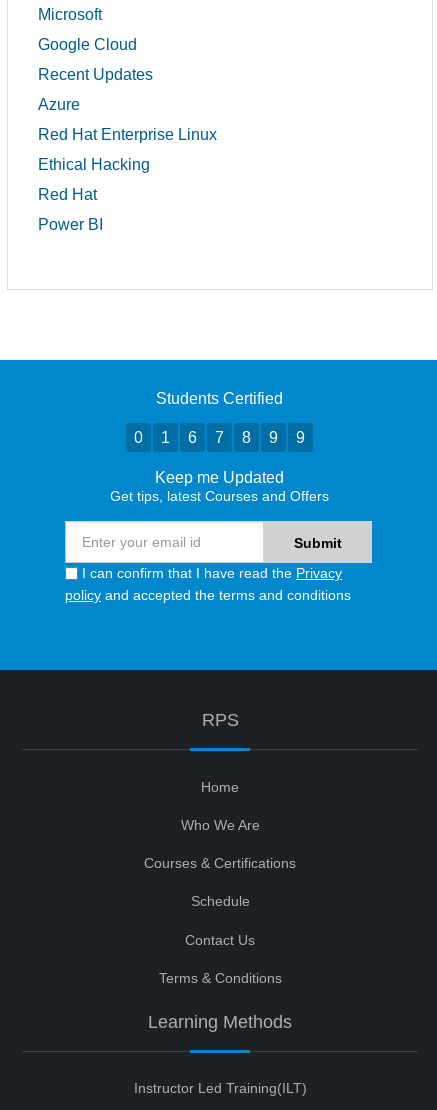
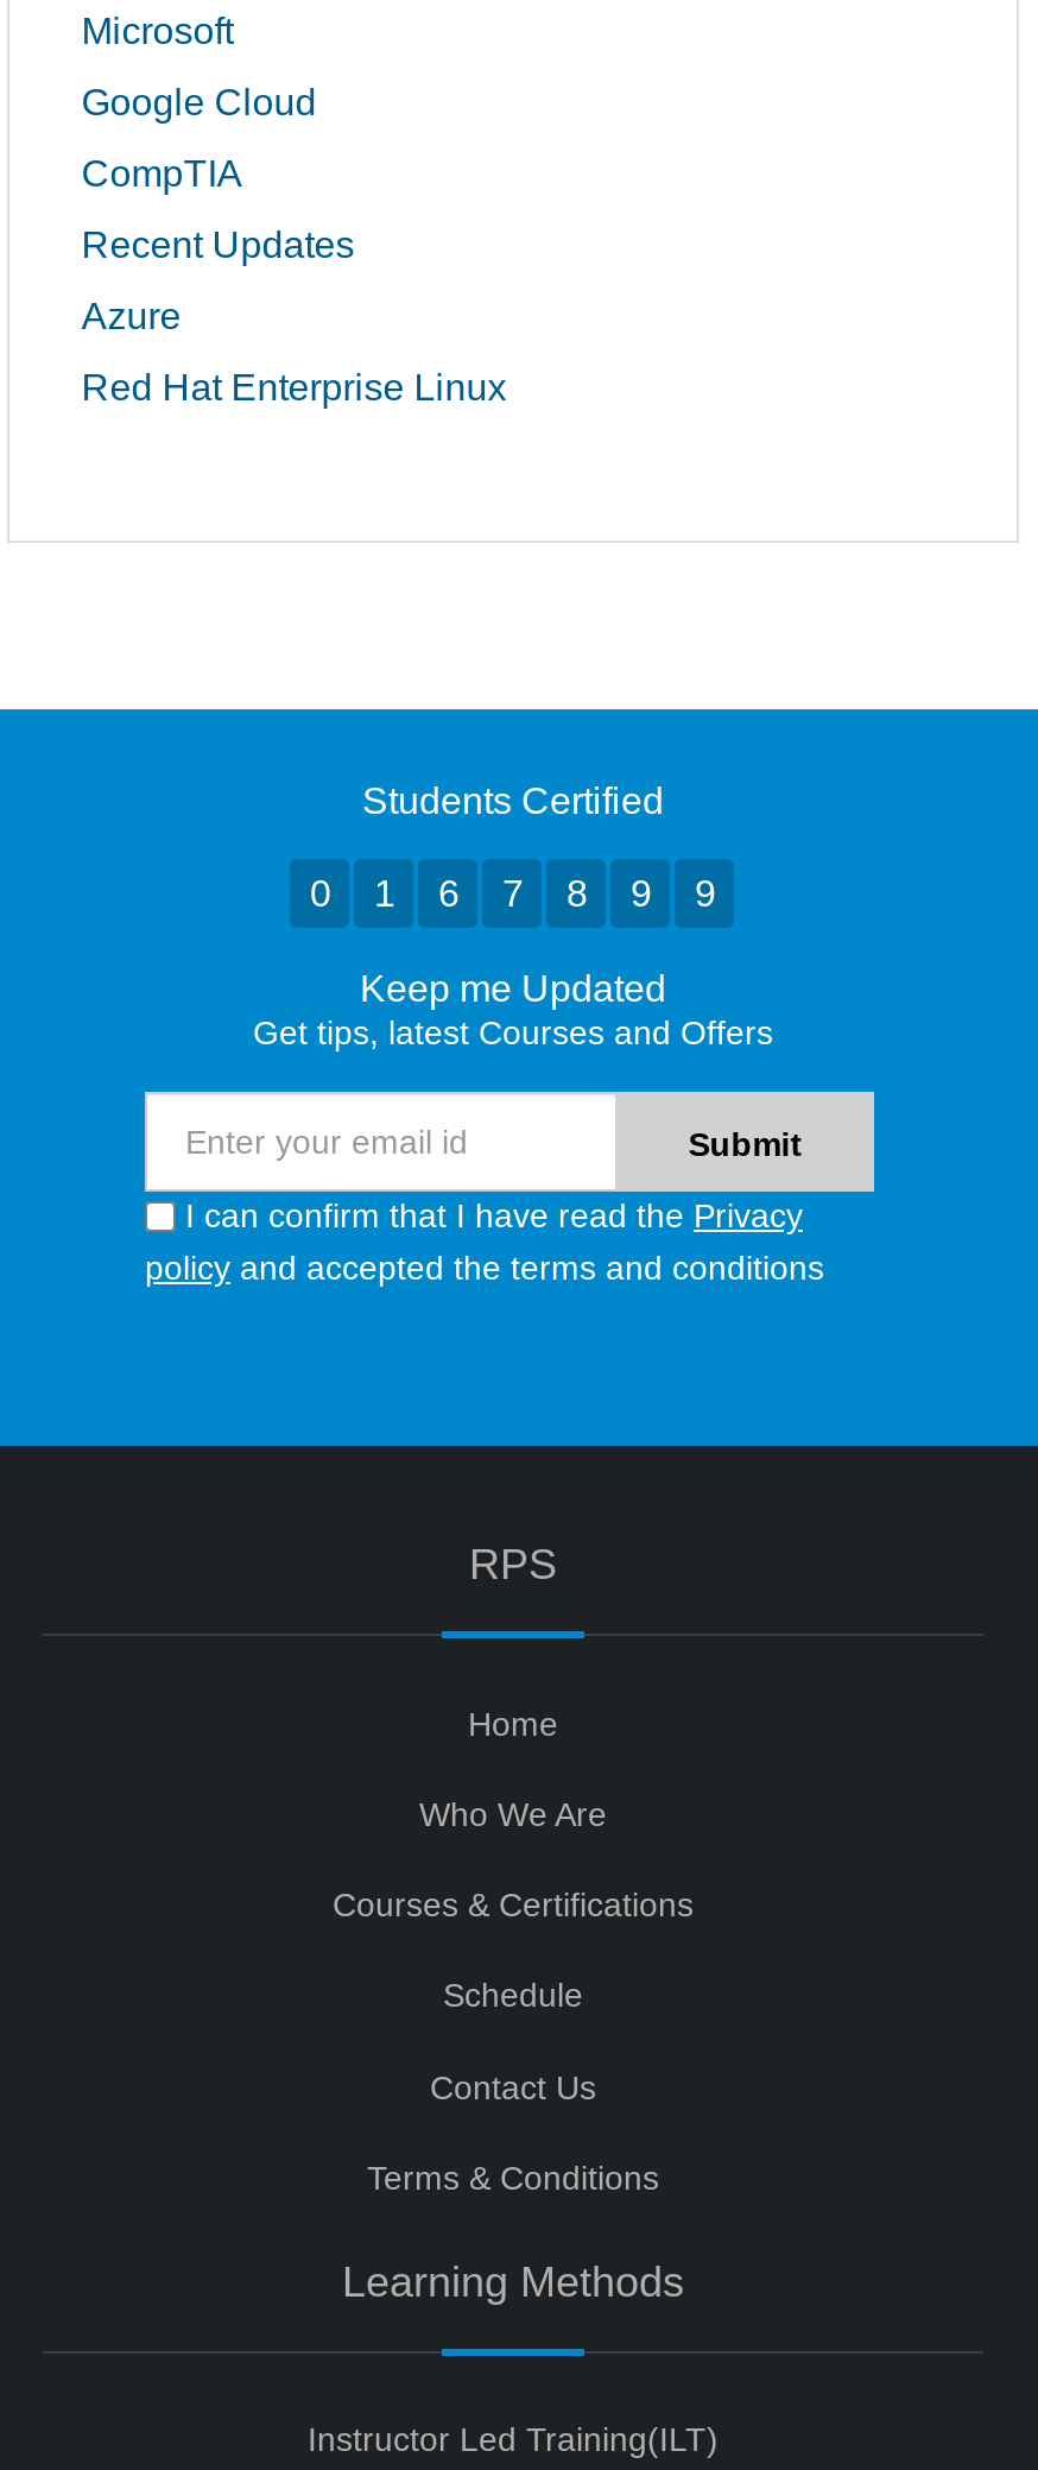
none -> [81,154,243,194] CompTIA
moved [38,66,217,143] -> [81,225,506,408]: Recent Updates | Azure | Red Hat Enterprise Linux
[38,156,150,233] Ethical Hacking | Red Hat | Power BI -> none

